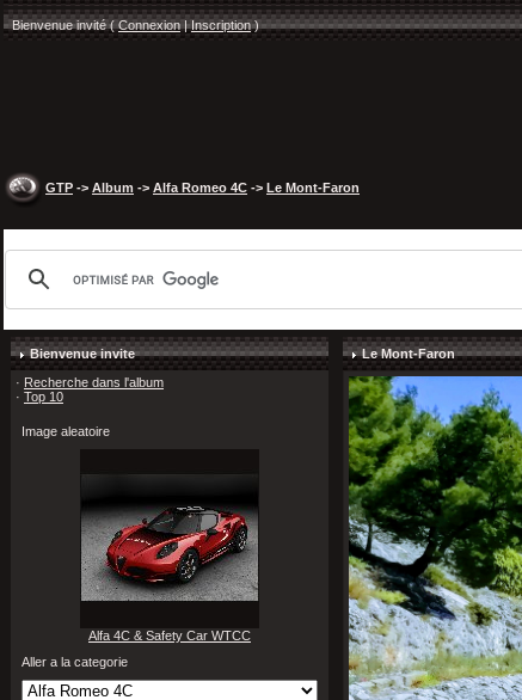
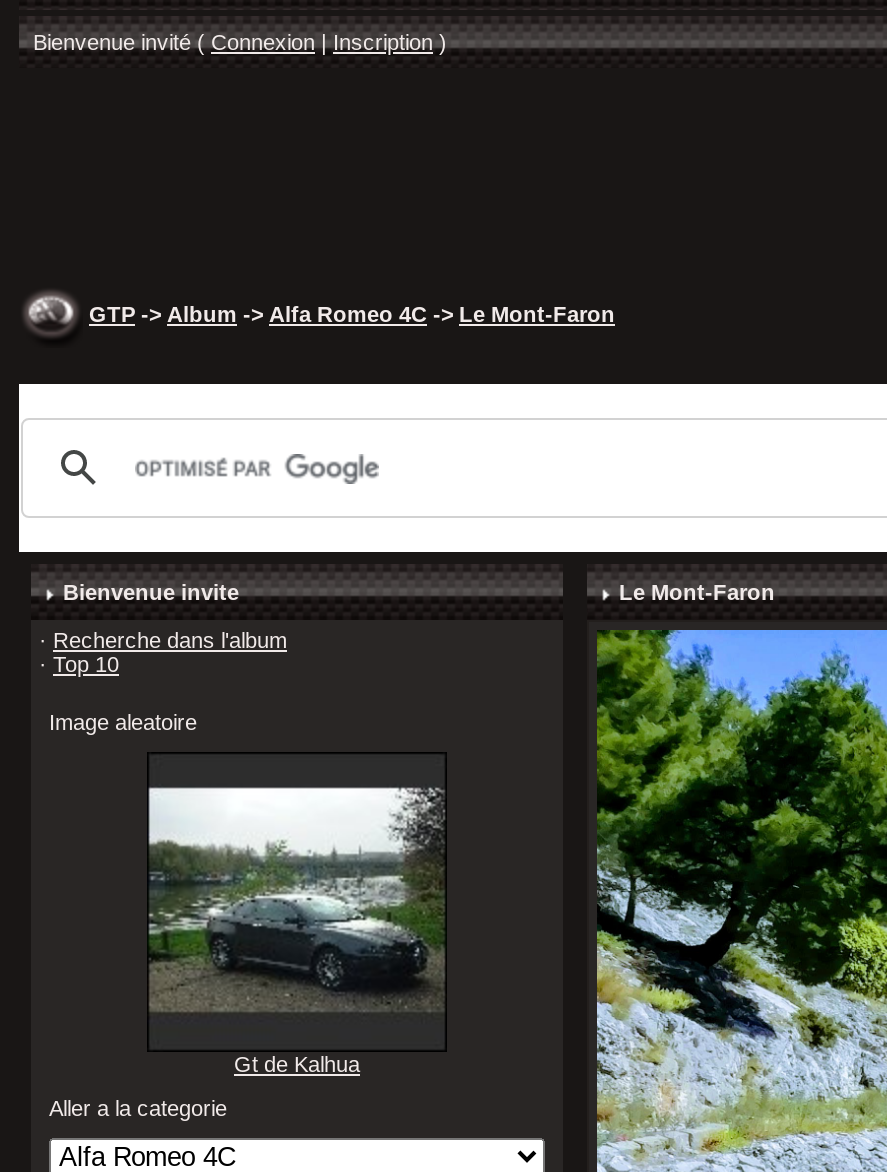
[80,468,259,643] [image] | Alfa 4C & Safety Car WTCC -> [147,782,445,1076] [image] | Gt de Kalhua

